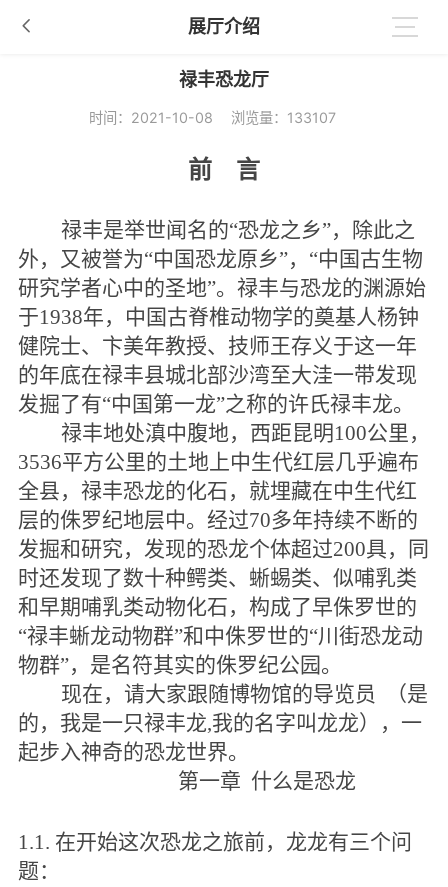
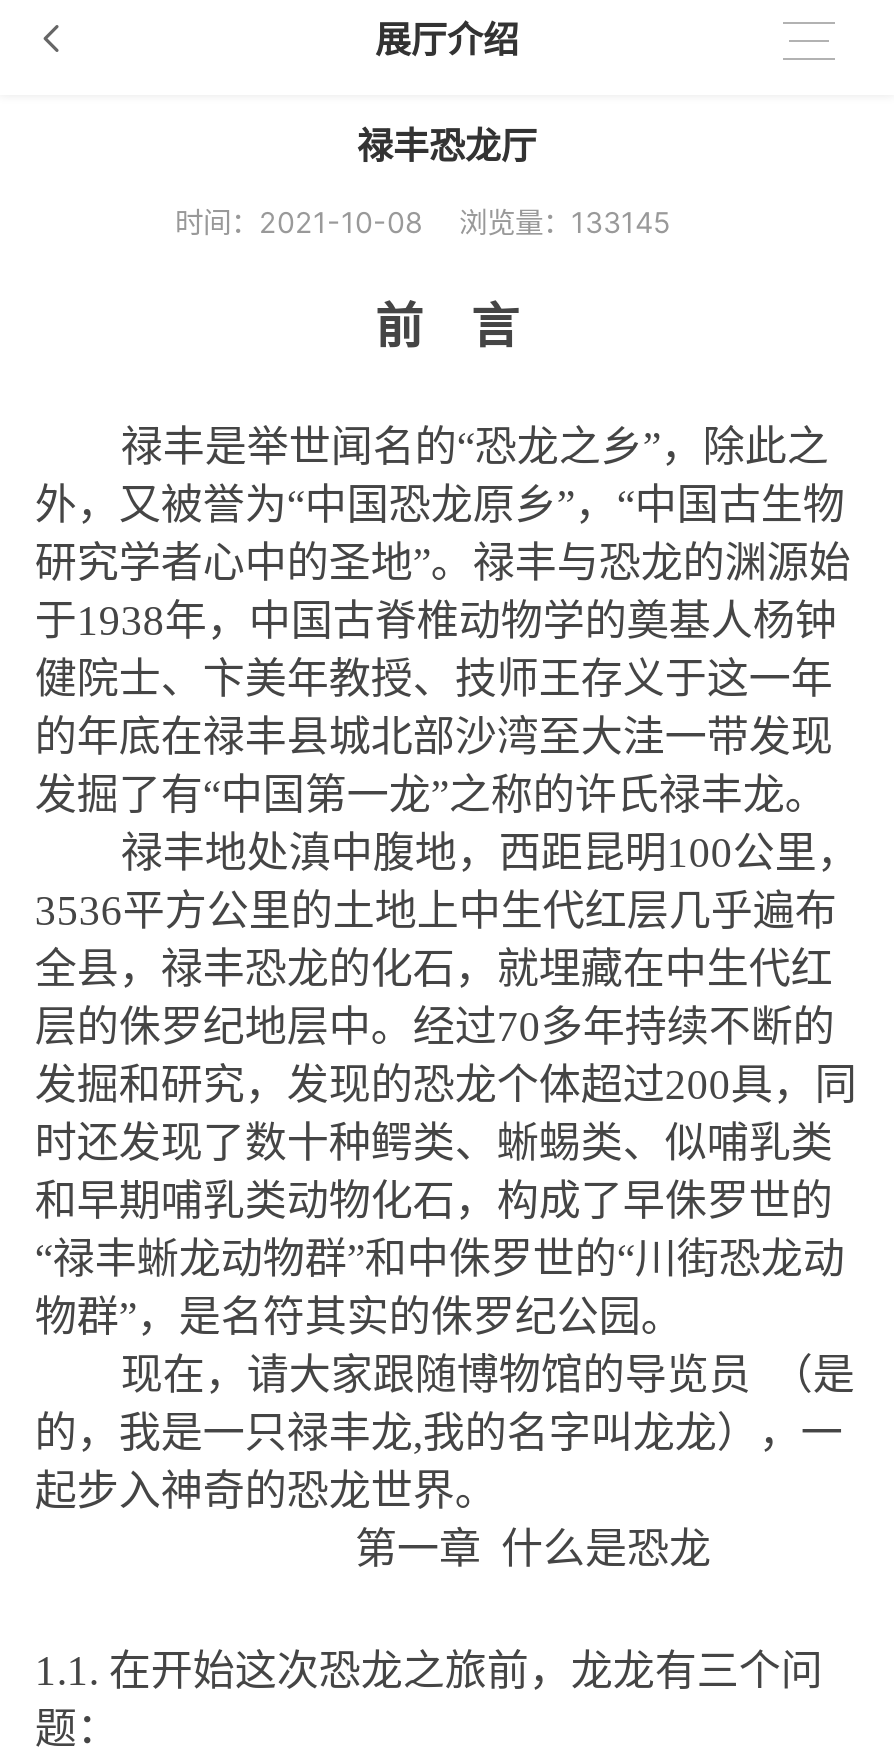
[88,109,335,126] 时间：2021-10-08 浏览量：133107 -> [175,204,671,238] 时间：2021-10-08 浏览量：133145

